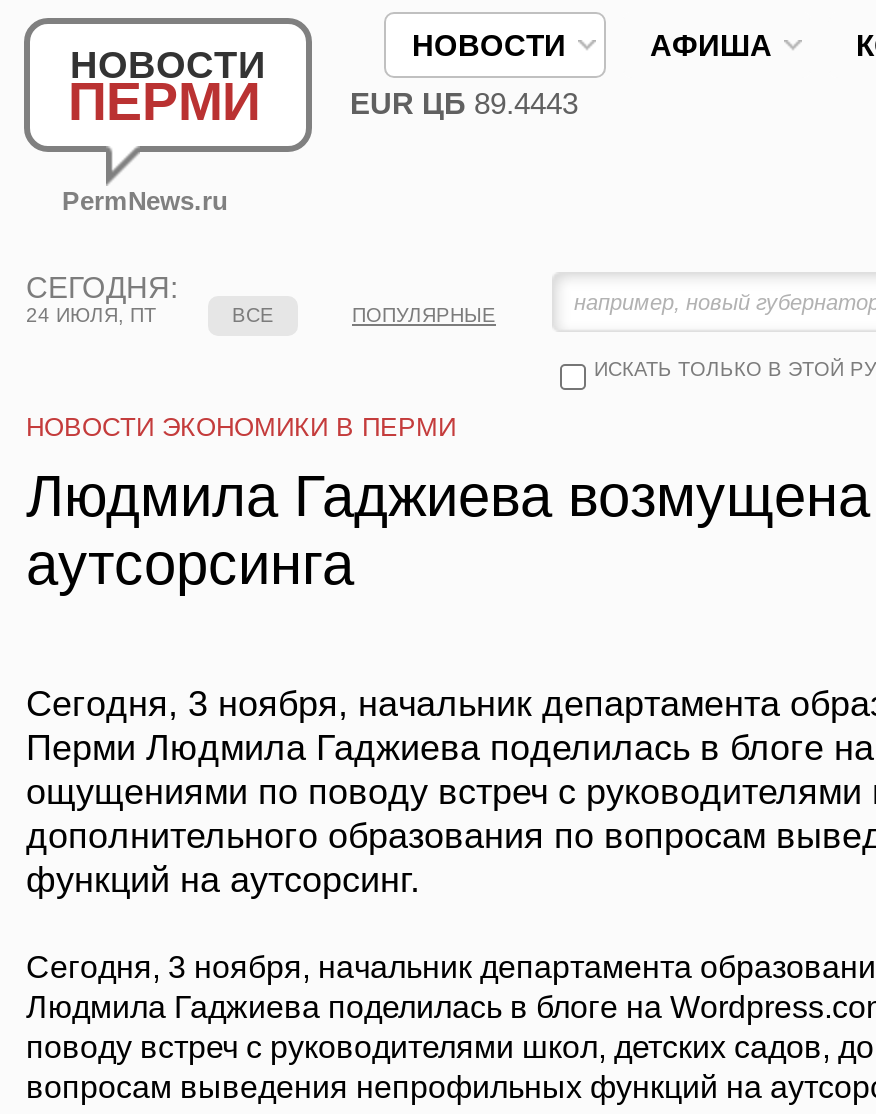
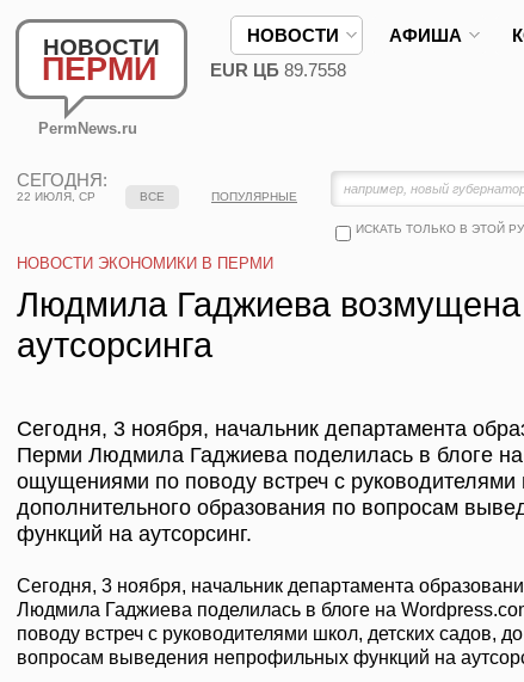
[350,86,578,120] EUR ЦБ 89.4443 -> [210,60,346,80] EUR ЦБ 89.7558
[26,304,156,326] 24 ИЮЛЯ, ПТ -> [17,190,95,203] 22 ИЮЛЯ, СР

